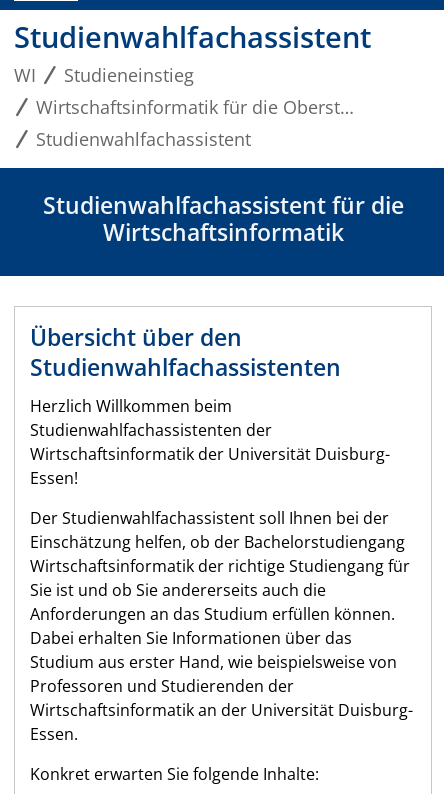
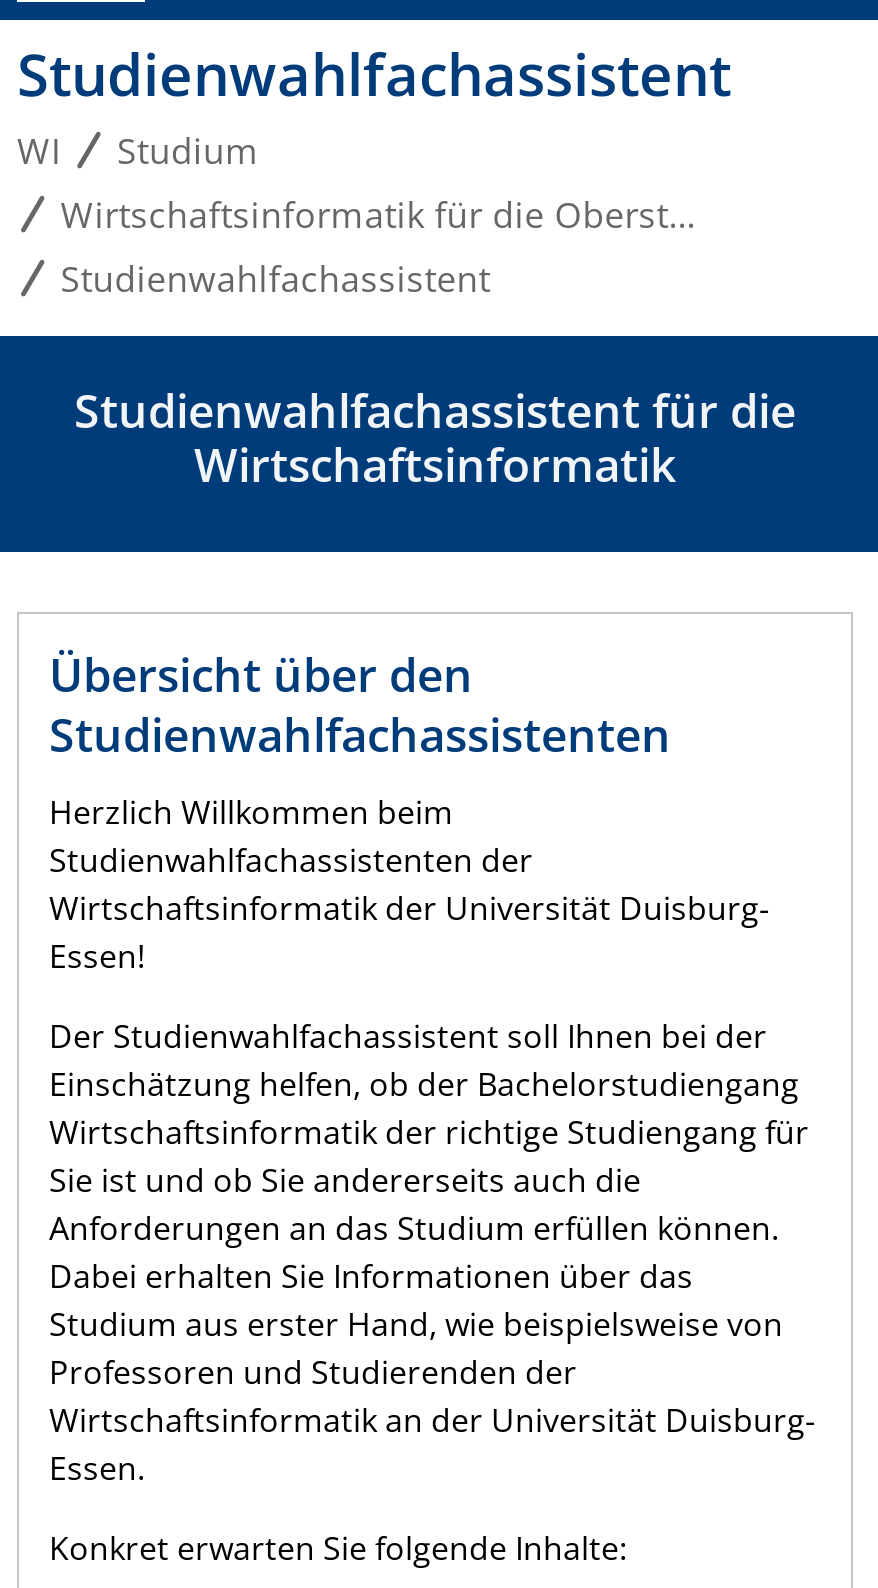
[64,63,194,87] Studieneinstieg -> [117,126,259,174] Studium

